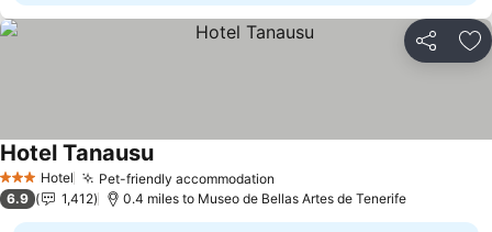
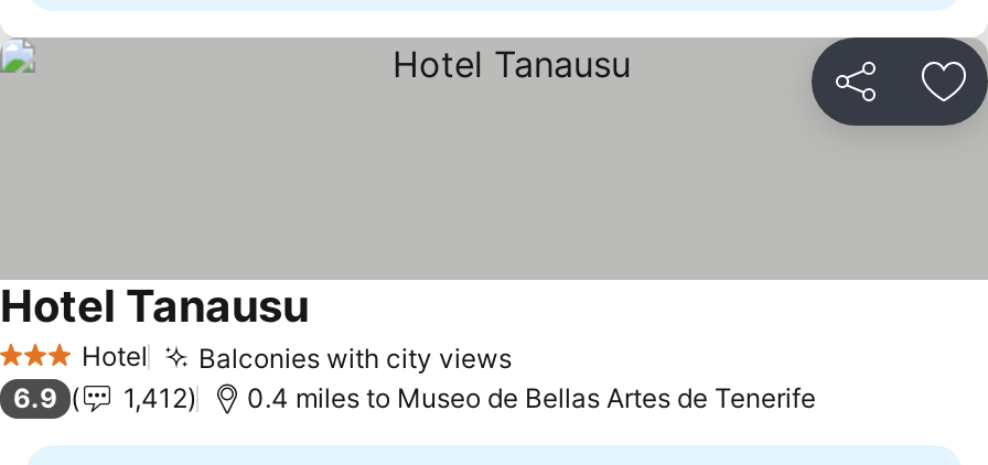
[99,170,275,186] Pet-friendly accommodation -> [198,340,512,374] Balconies with city views

